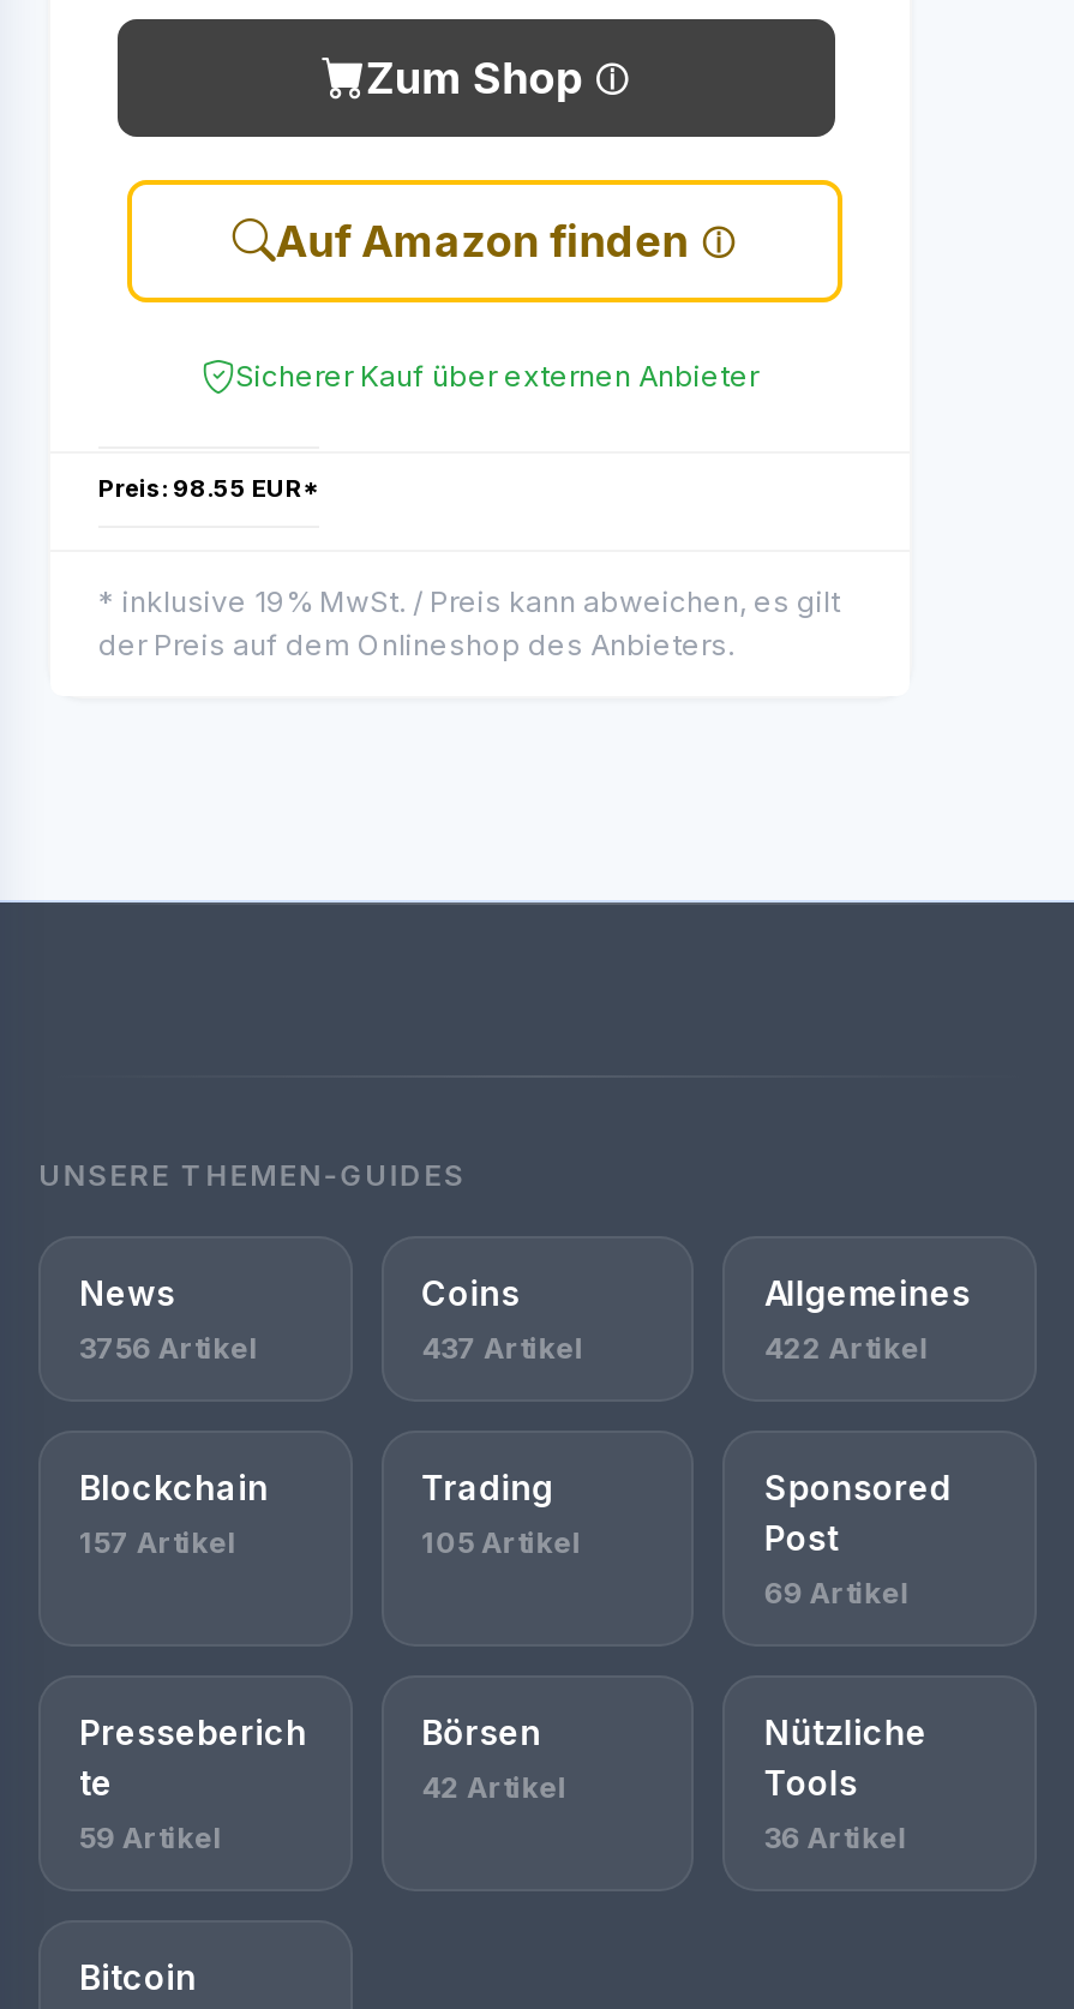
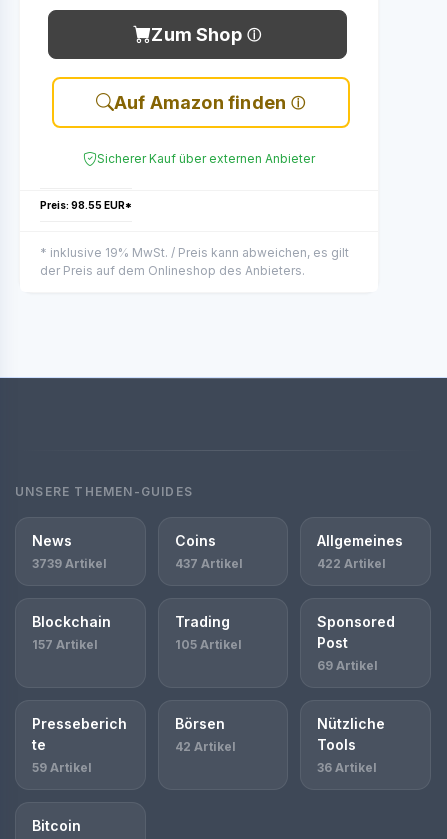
[79,1330,259,1366] 3756 Artikel -> [32,556,107,571] 3739 Artikel

